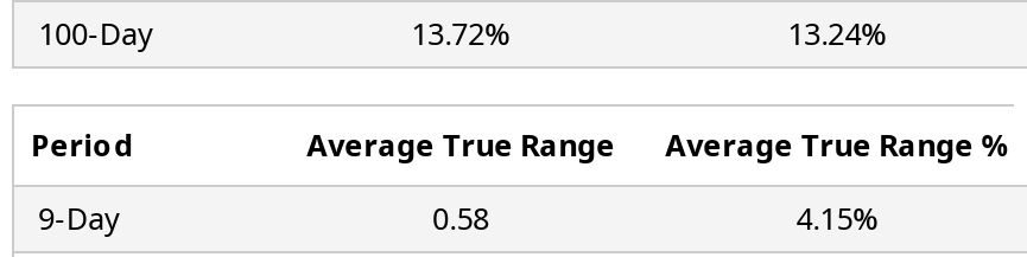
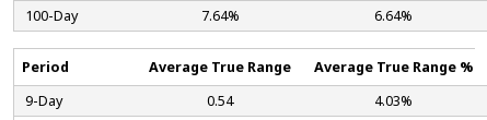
[411,14,511,54] 13.72% -> [201,7,239,25] 7.64%
[787,14,887,54] 13.24% -> [374,7,413,25] 6.64%
[432,199,489,239] 0.58 -> [207,92,233,110] 0.54
[796,199,879,239] 4.15% -> [374,92,413,110] 4.03%

